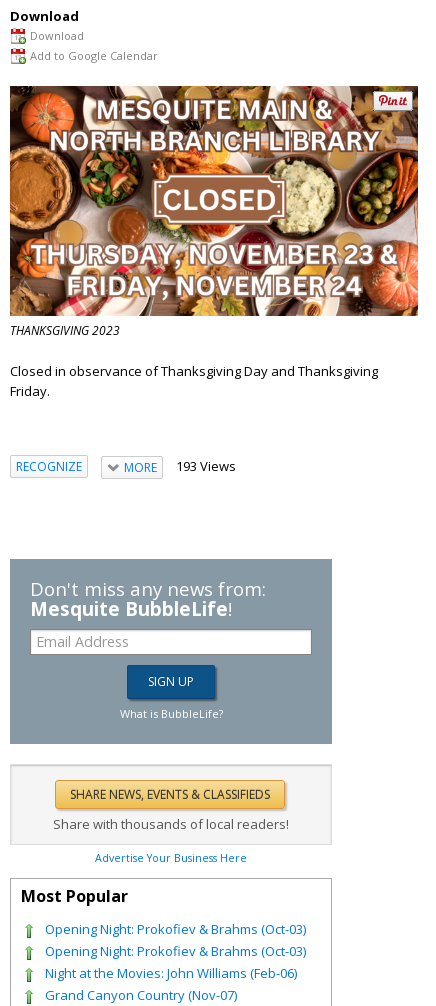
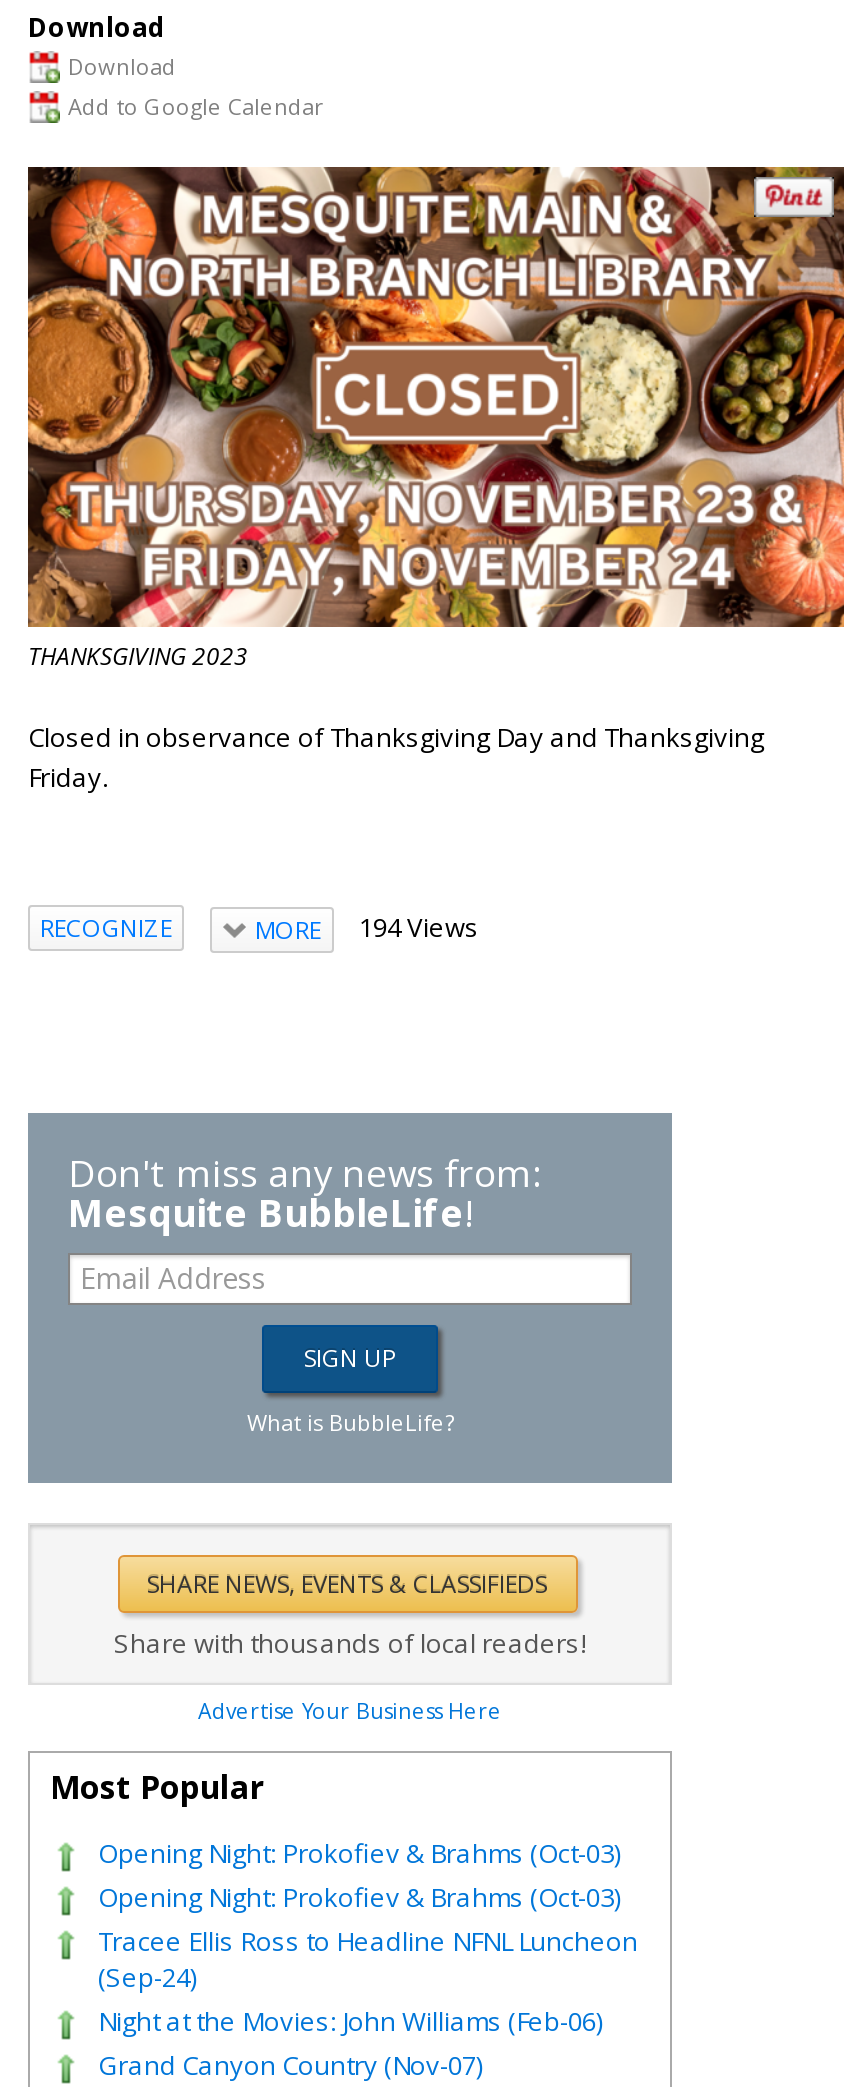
[123,456,235,475] MORE 193 Views -> [255,908,479,946] MORE 194 Views
none -> [98,1922,638,1994] Tracee Ellis Ross to Headline NFNL Luncheon | (Sep-24)

